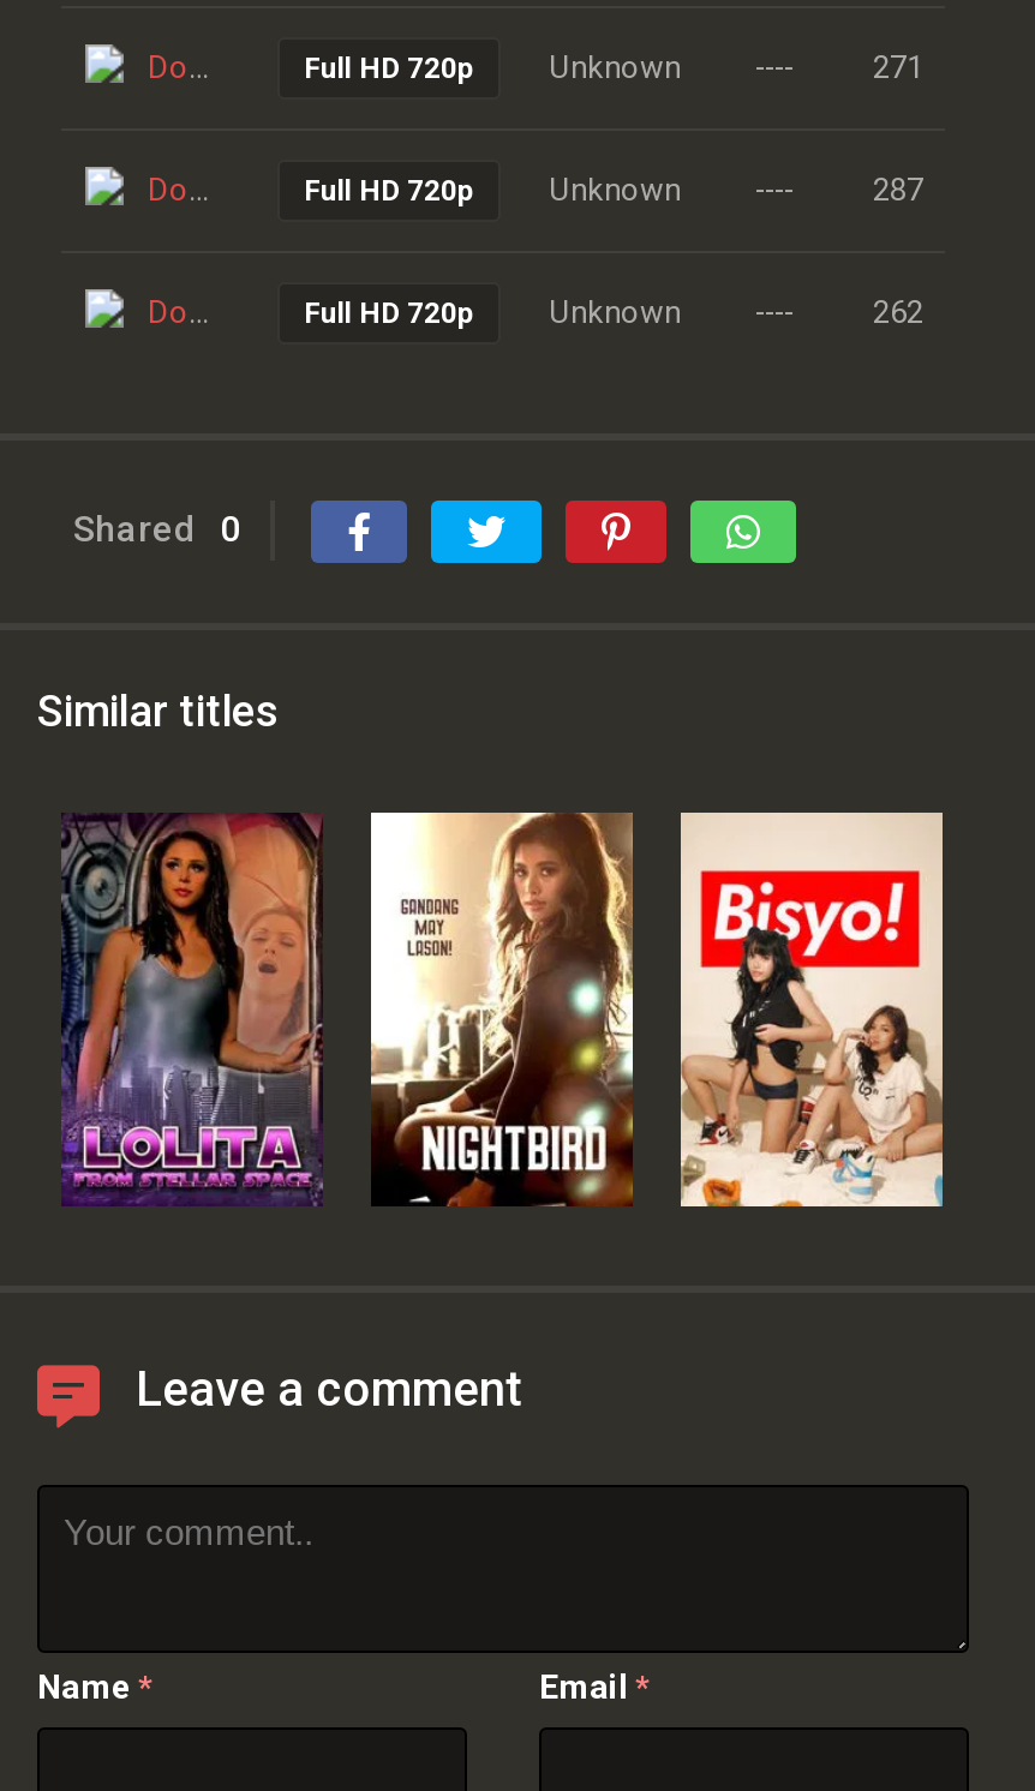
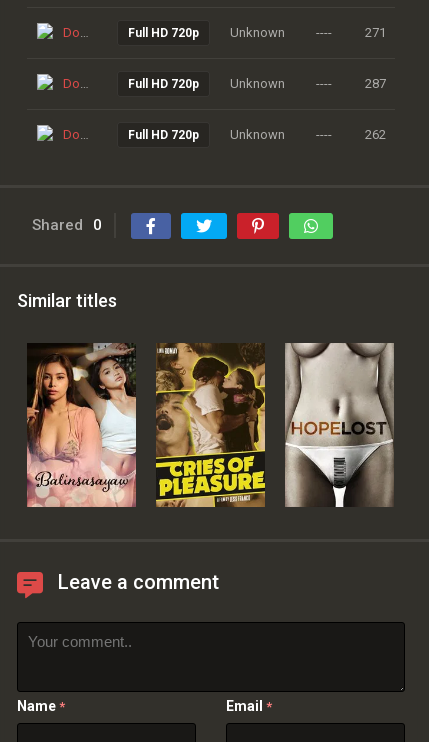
[61,813,323,1206] [image] -> [26,342,137,508] [image]
[369,810,635,1206] [image] -> [155,342,266,508] [image]
[681,810,945,1209] [image] -> [285,343,394,507] [image]

